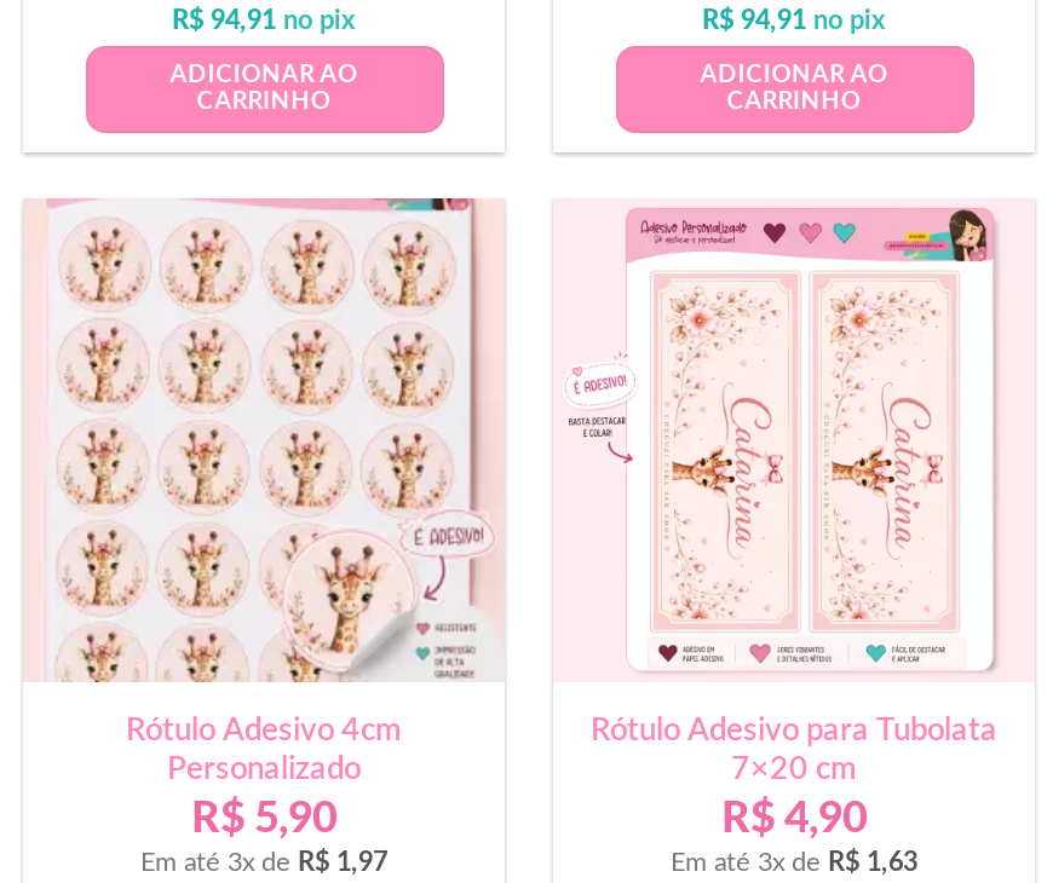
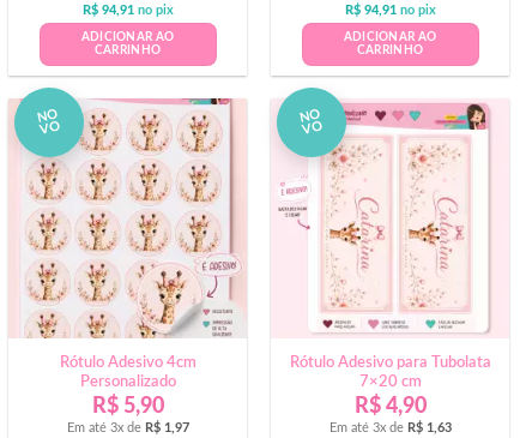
none -> [36,107,61,136] NO | VO
none -> [299,107,324,136] NO | VO
[33,177,180,329] [image] -> [13,86,86,161] [image]
[563,177,710,331] [image] -> [276,86,349,162] [image]

